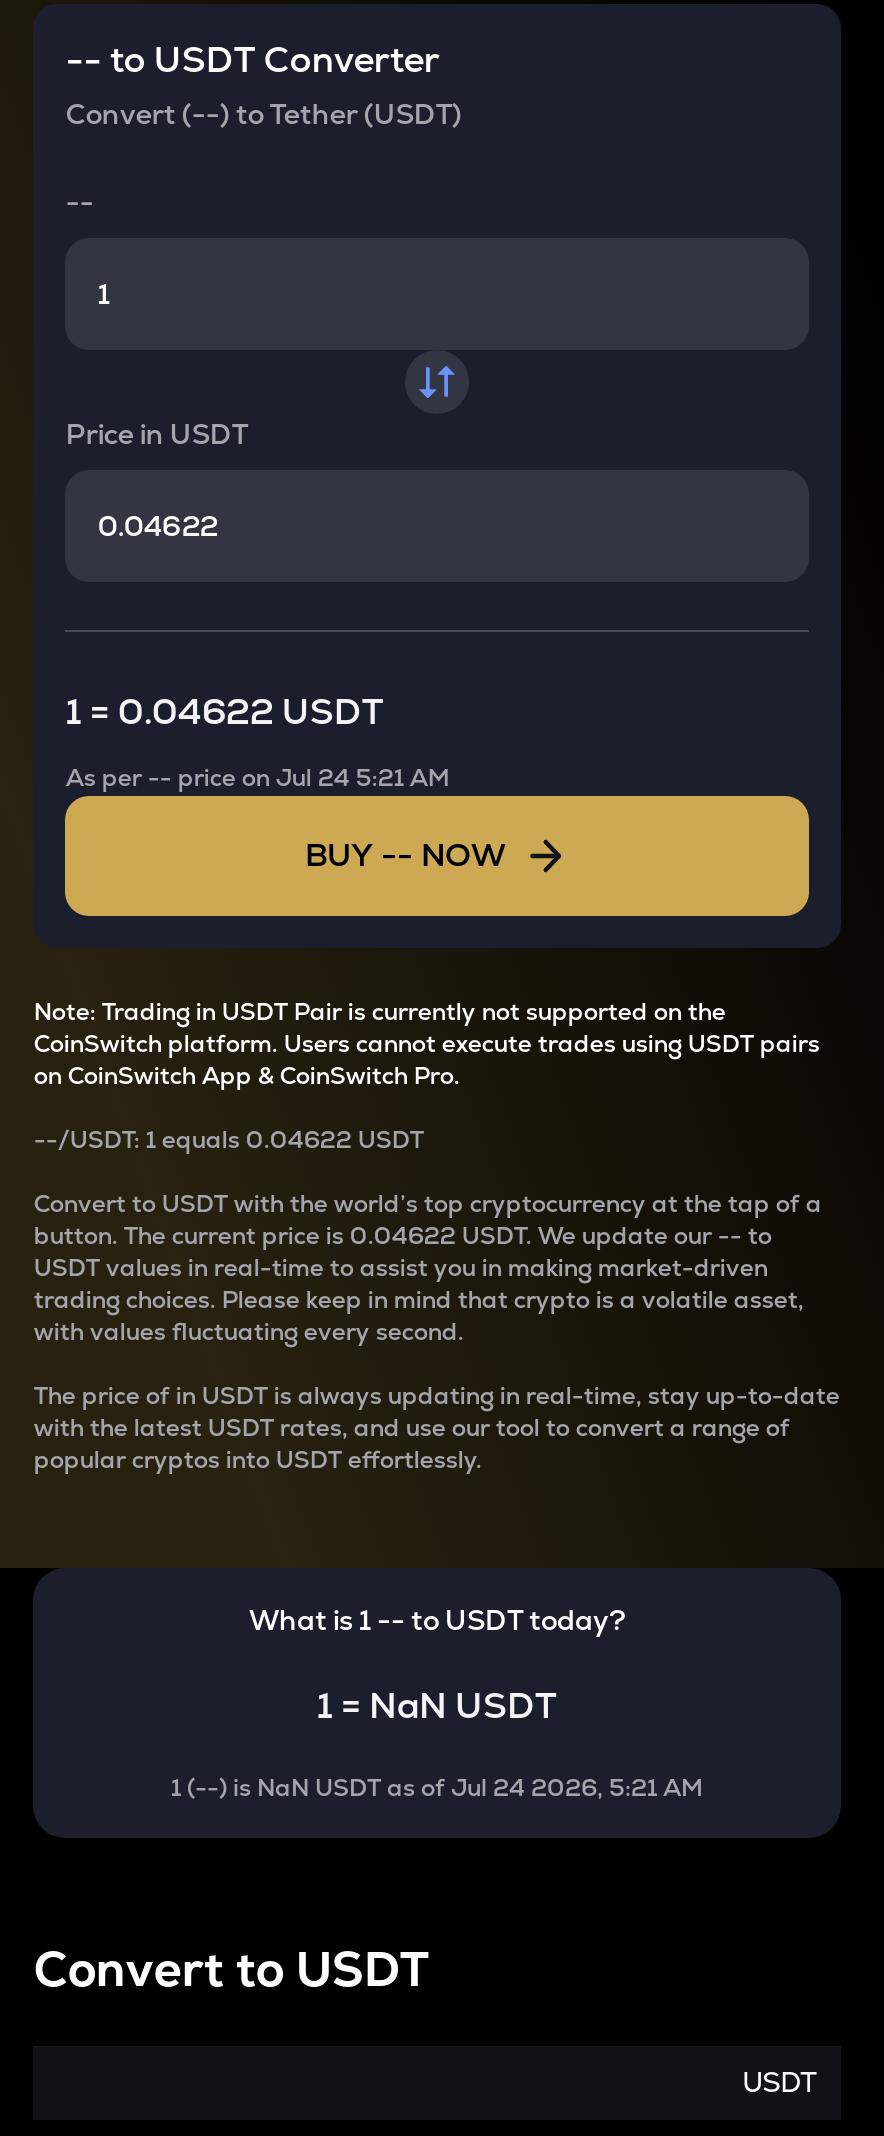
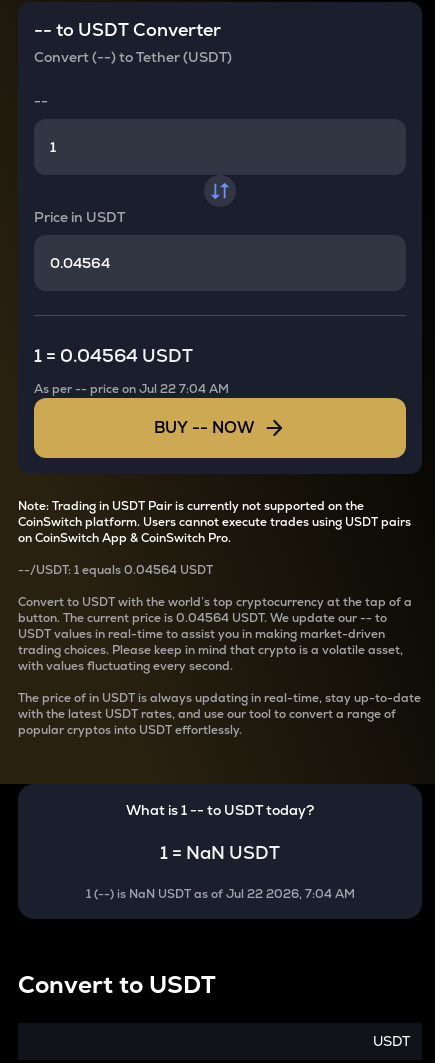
[66,688,384,734] 1 = 0.04622 USDT -> [34,344,193,367] 1 = 0.04564 USDT
[66,762,450,794] As per -- price on Jul 24 5:21 AM -> [34,381,229,397] As per -- price on Jul 22 7:04 AM
[34,1124,424,1156] --/USDT: 1 equals 0.04622 USDT -> [18,562,213,578] --/USDT: 1 equals 0.04564 USDT
[34,1220,772,1252] button. The current price is 0.04622 USDT. We update our -- to -> [18,610,387,626] button. The current price is 0.04564 USDT. We update our -- to
[171,1772,703,1804] 1 (--) is NaN USDT as of Jul 24 2026, 5:21 AM -> [85,886,354,902] 1 (--) is NaN USDT as of Jul 22 2026, 7:04 AM

